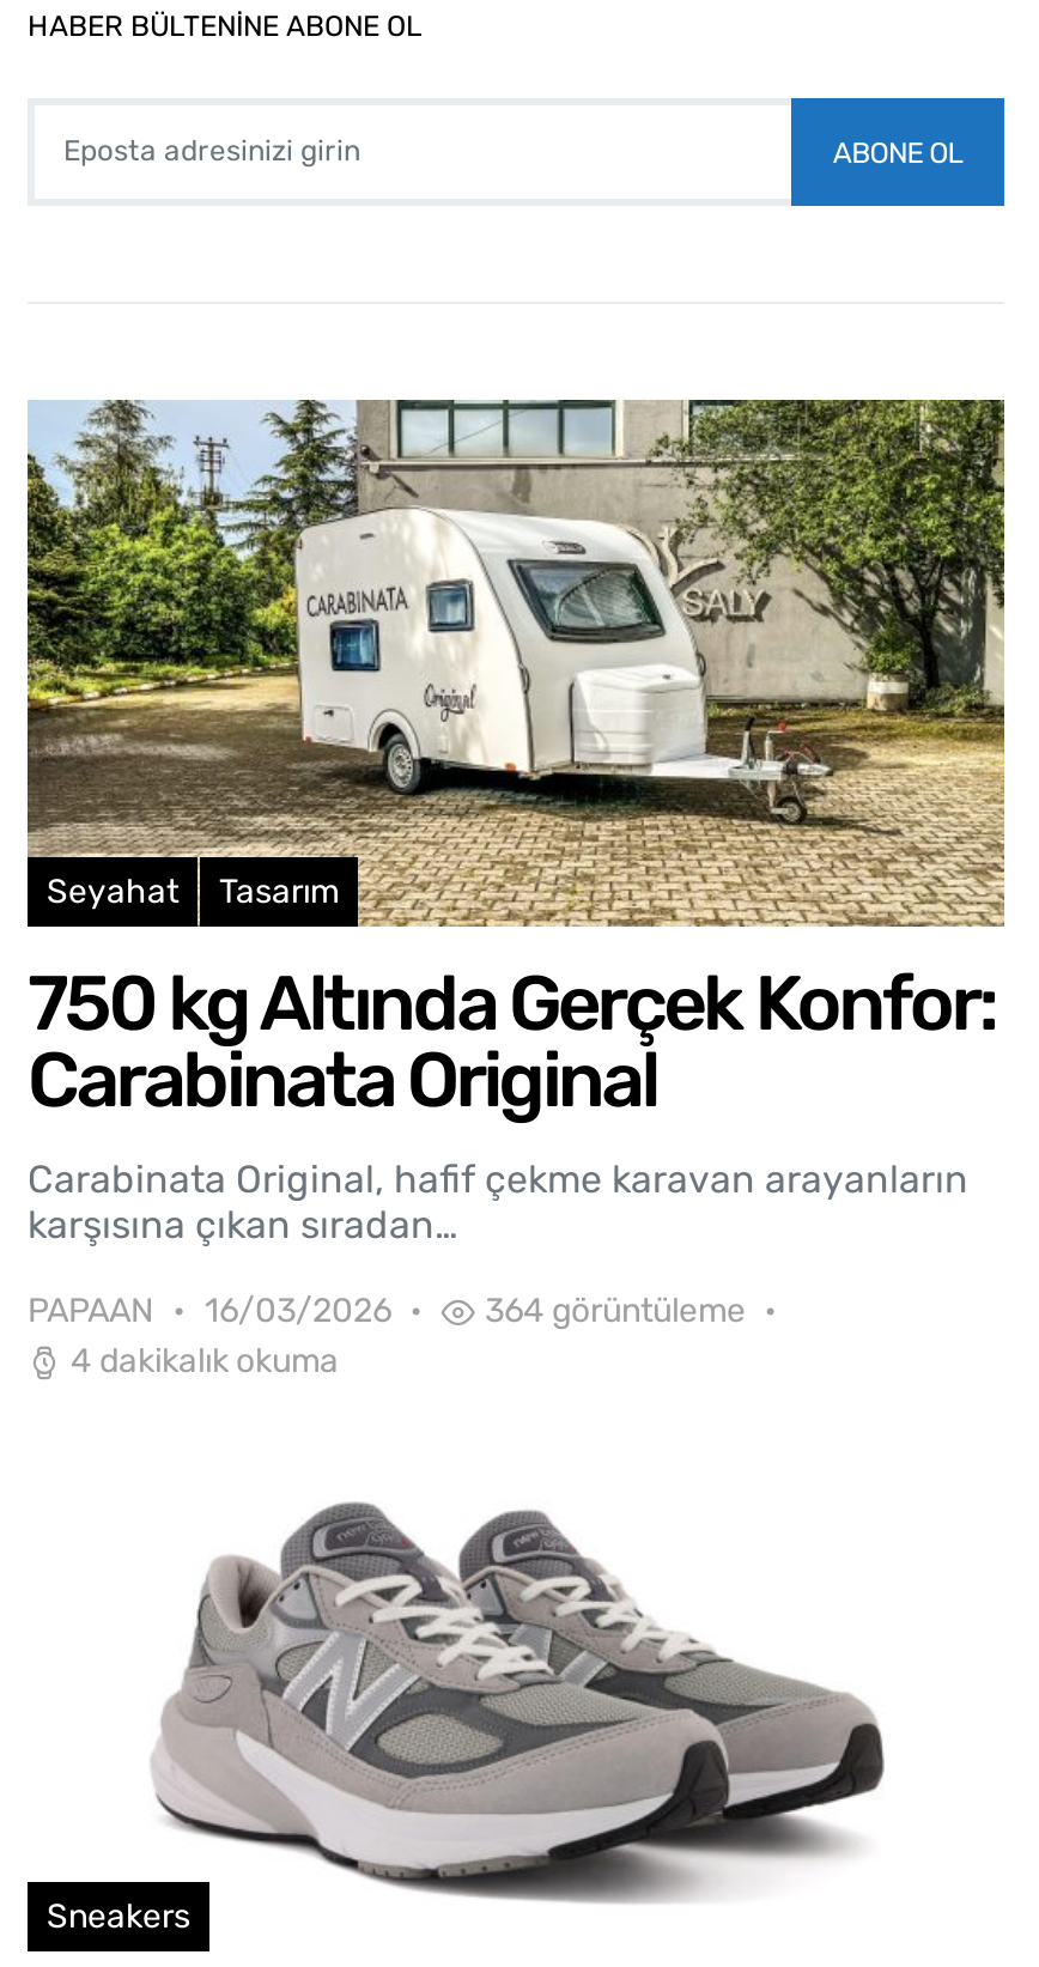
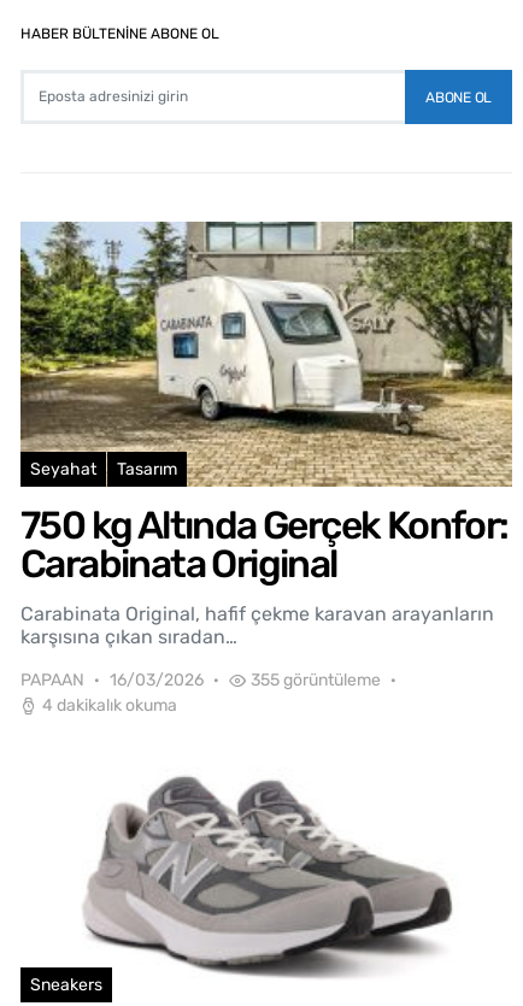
[485,1291,746,1331] 364 görüntüleme -> [251,670,381,690] 355 görüntüleme

